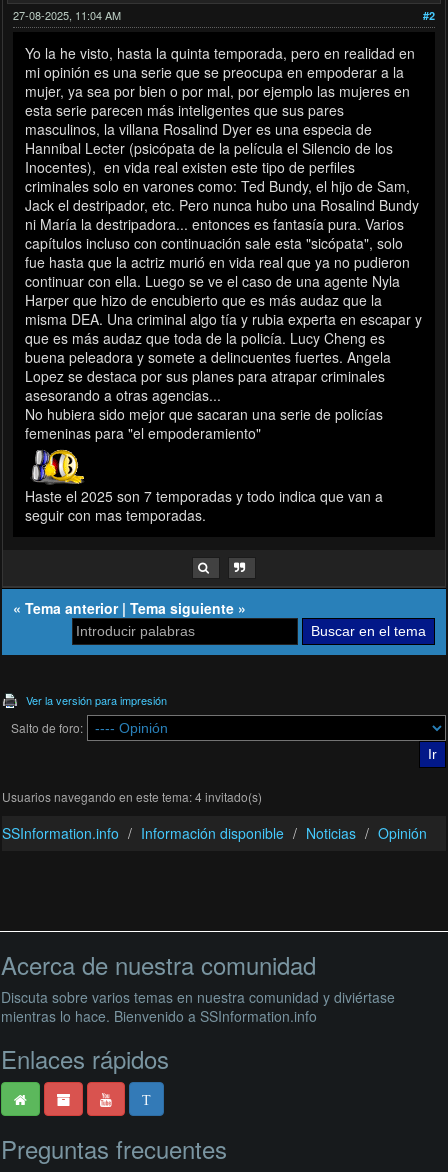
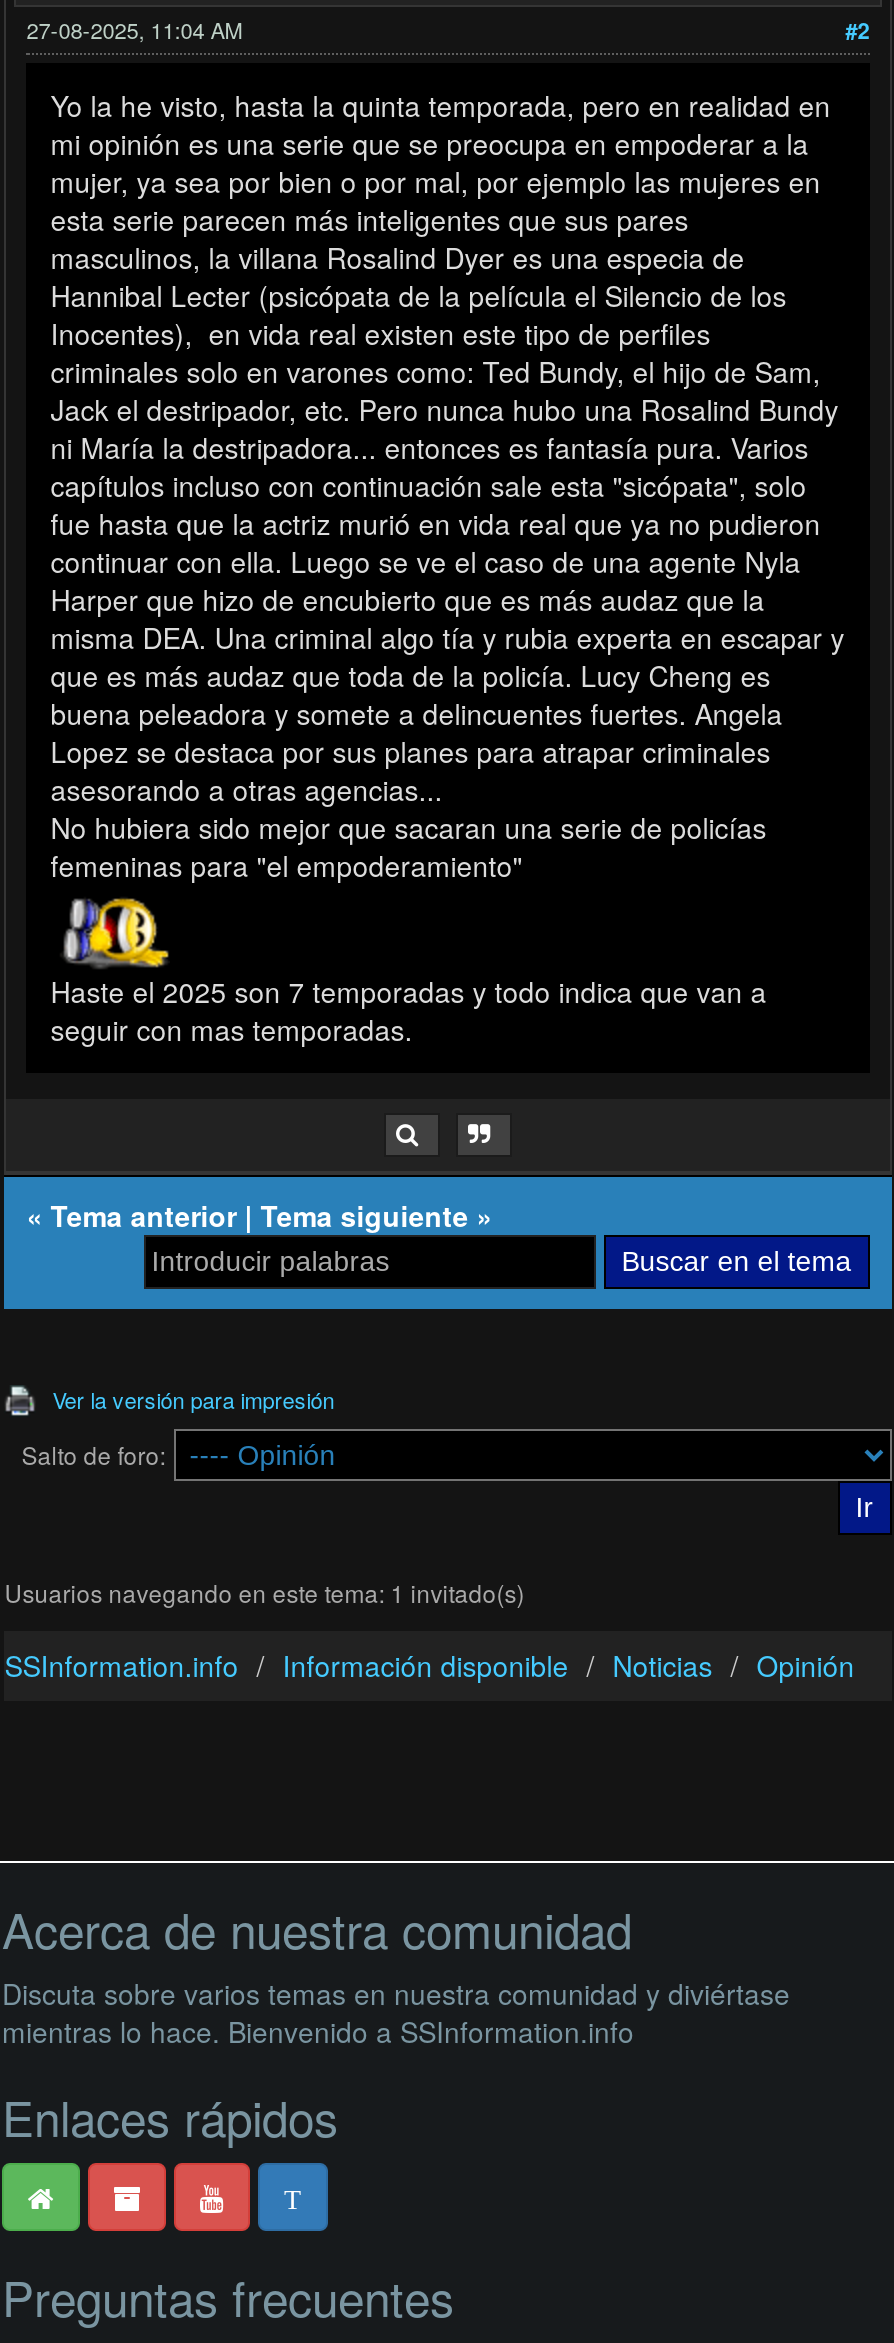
[2,788,262,805] Usuarios navegando en este tema: 4 invitado(s) -> [4,1575,524,1609] Usuarios navegando en este tema: 1 invitado(s)

